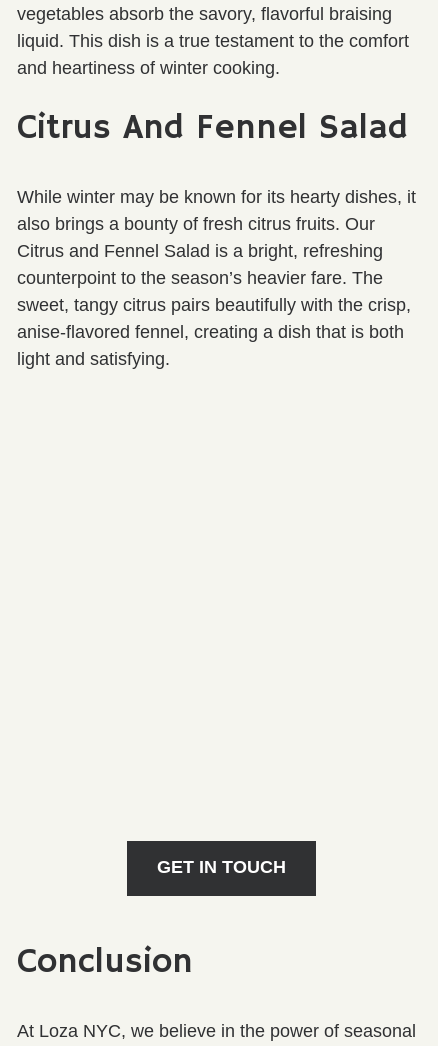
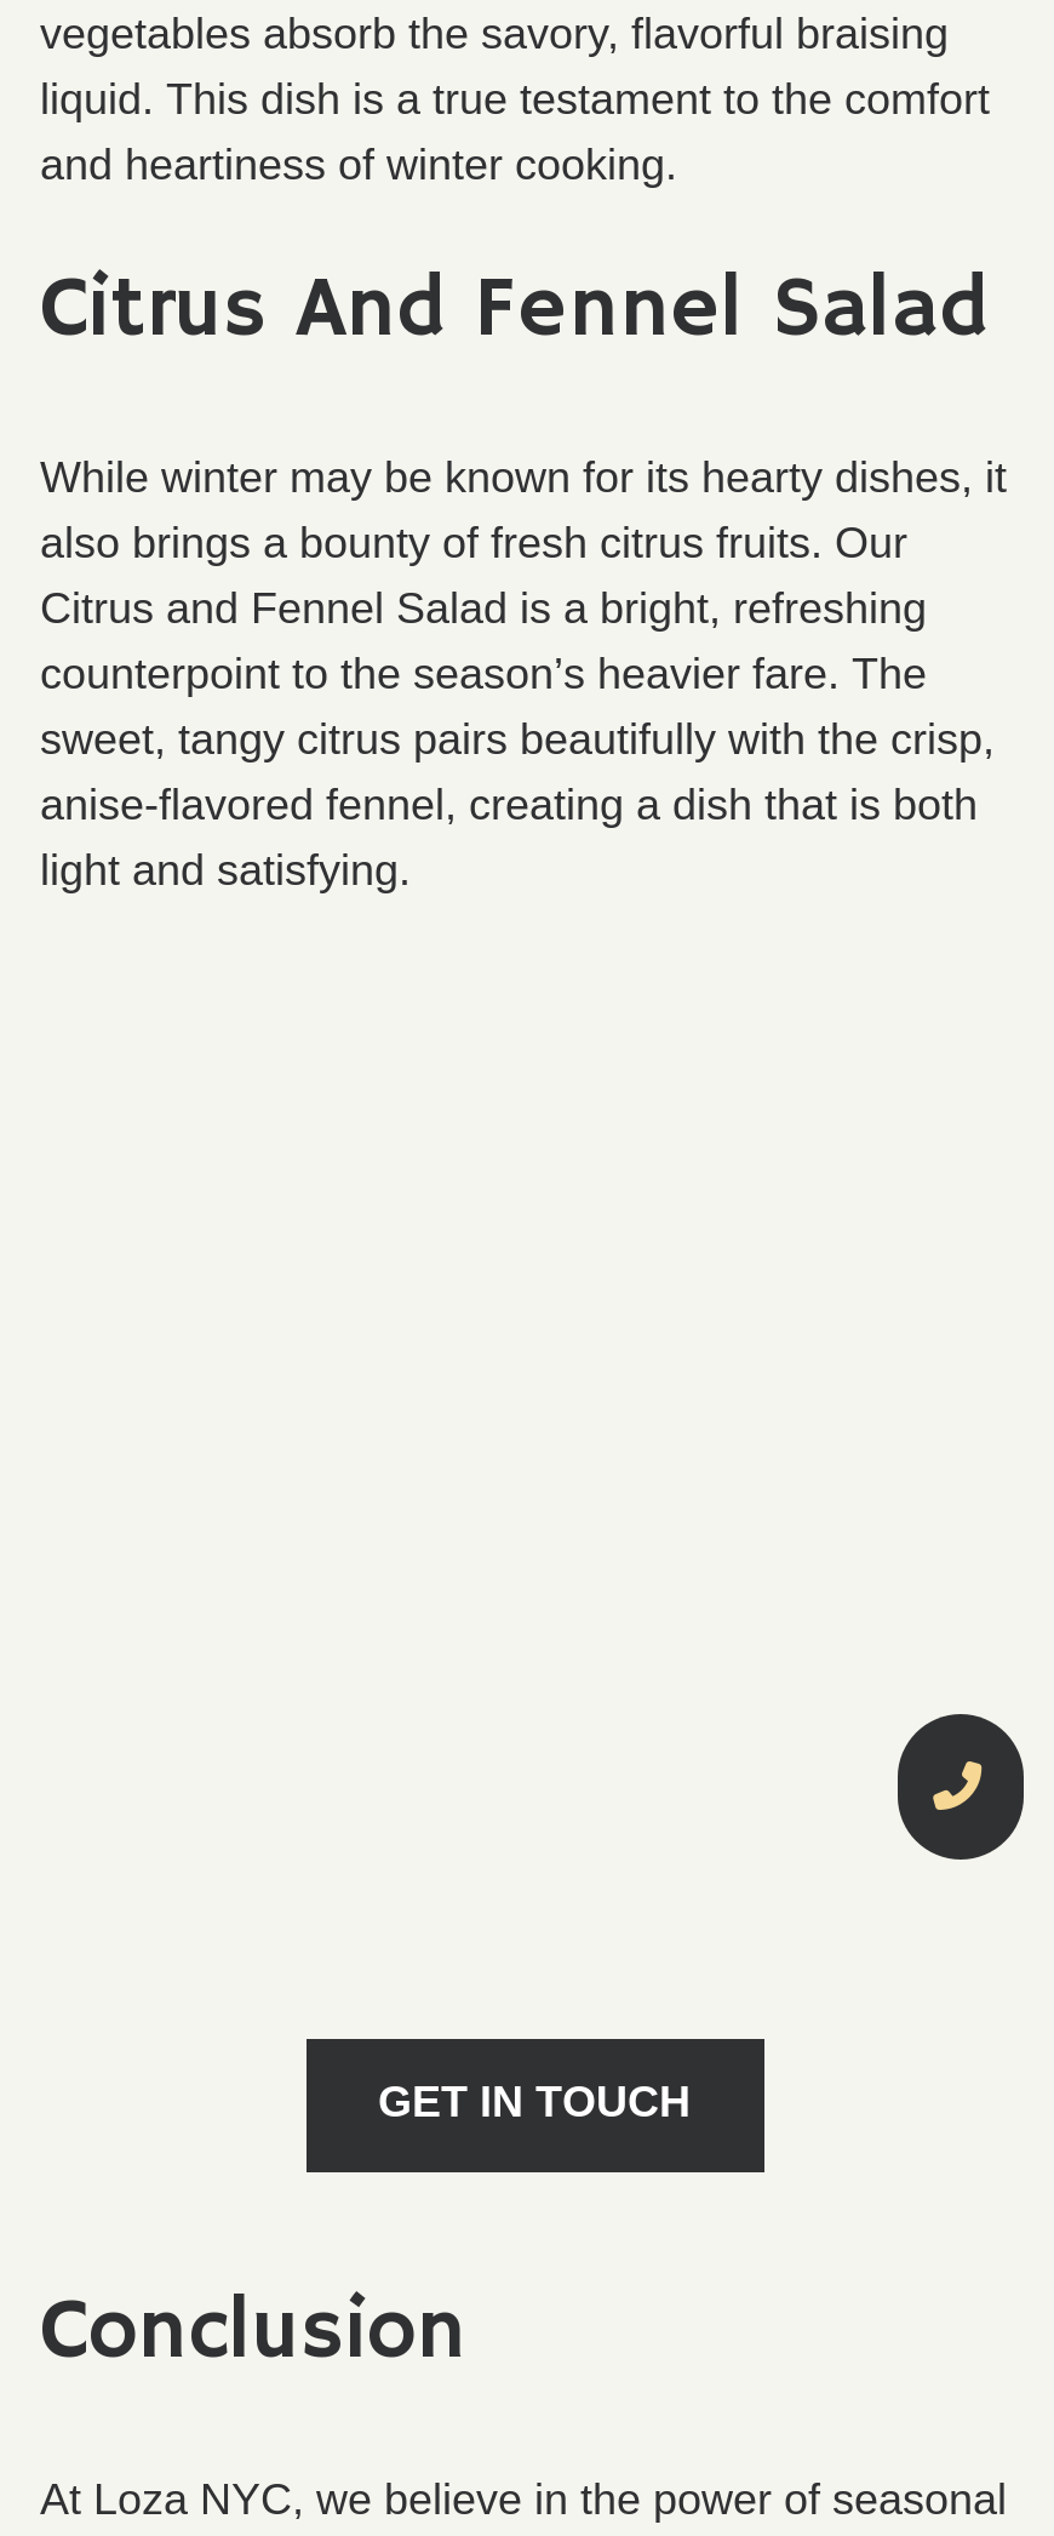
none -> [895,1712,1026,1862] [image]

